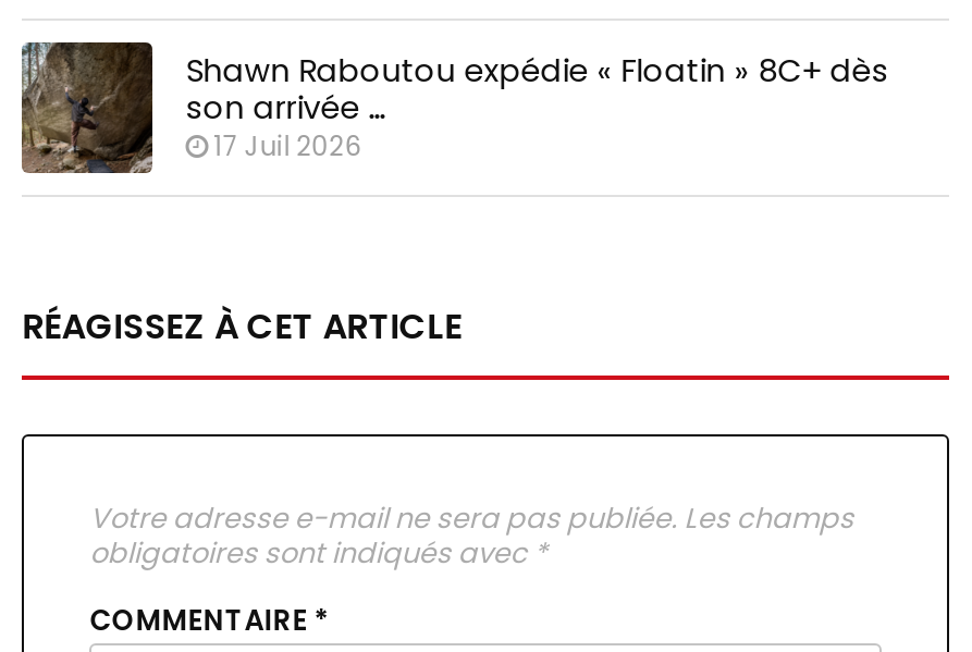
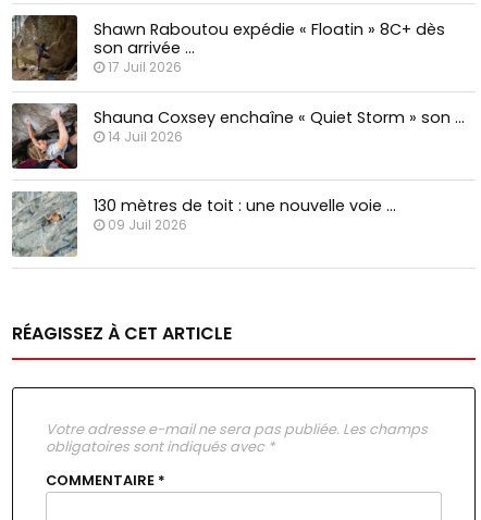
none -> [11,102,465,234] [image] | Shauna Coxsey enchaîne « Quiet Storm » son … | 14 Juil 2026 | 130 mètres de toit : une nouvelle voie … | 09 Juil 2026
none -> [13,191,78,257] [image]

